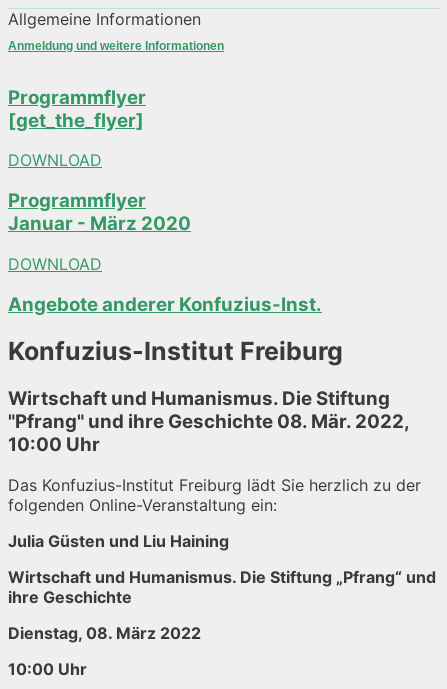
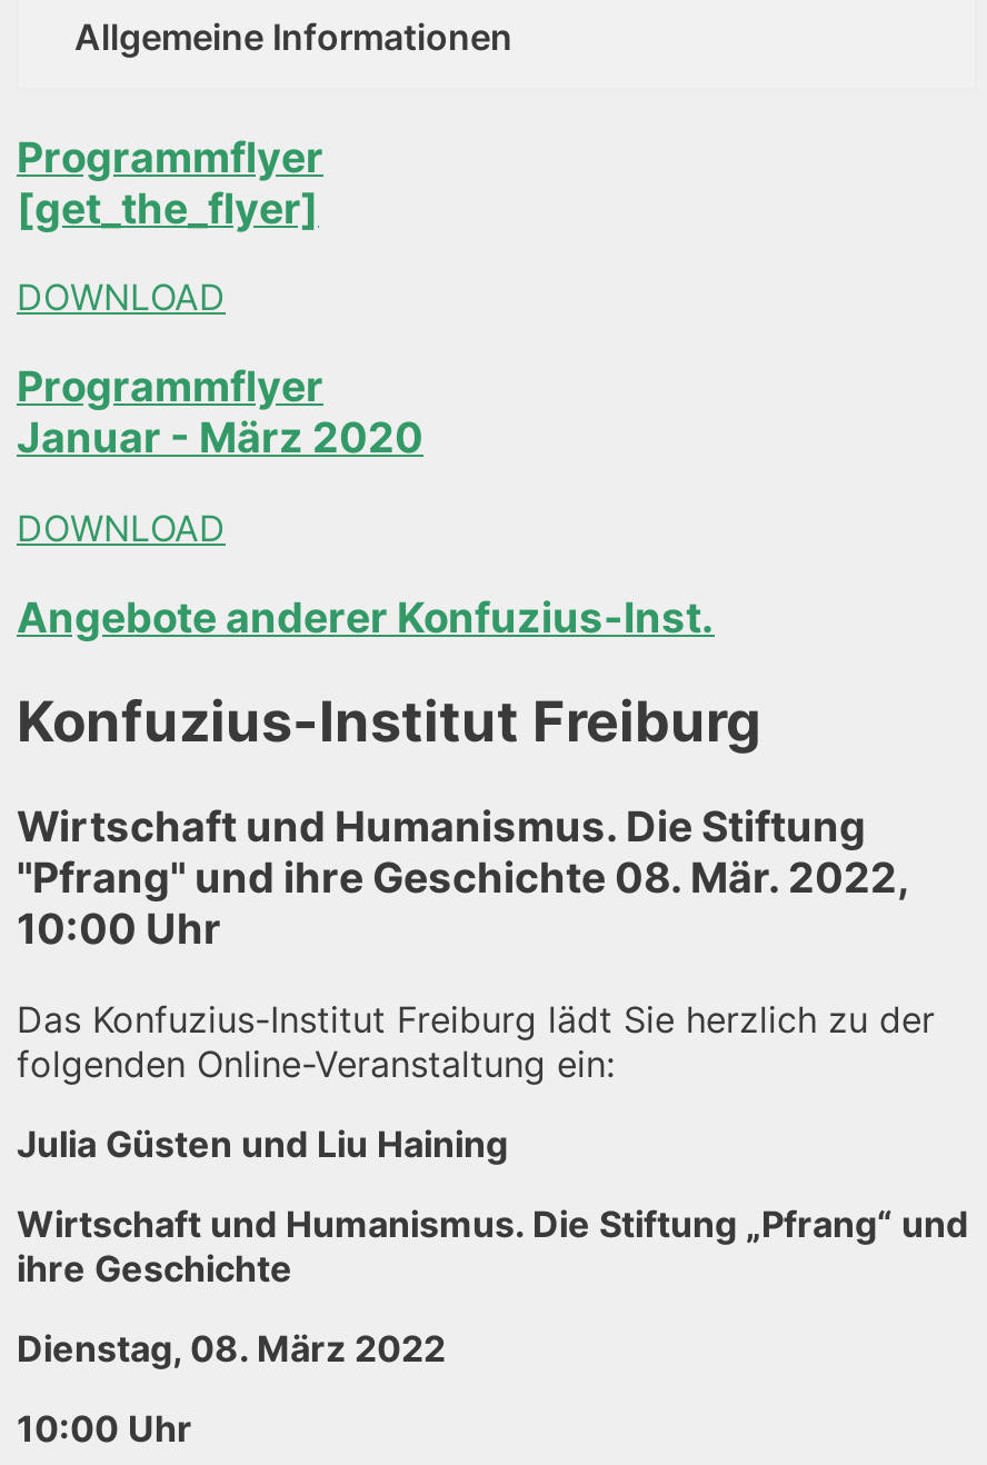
[8,39,224,53] Anmeldung und weitere Informationen -> none

